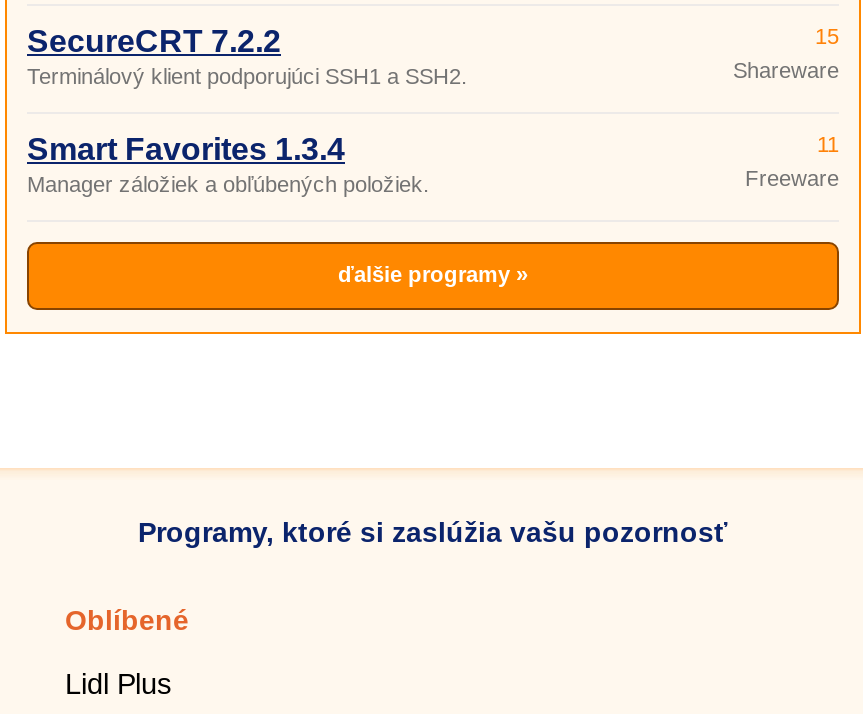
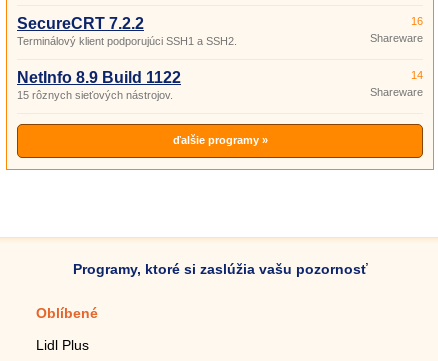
[815,24,839,48] 15 -> [411,15,423,27] 16
[27,132,429,196] Smart Favorites 1.3.4 | Manager záložiek a obľúbených položiek. -> [17,69,181,101] NetInfo 8.9 Build 1122 | 15 rôznych sieťových nástrojov.
[745,132,839,190] 11 | Freeware -> [370,69,423,98] 14 | Shareware

